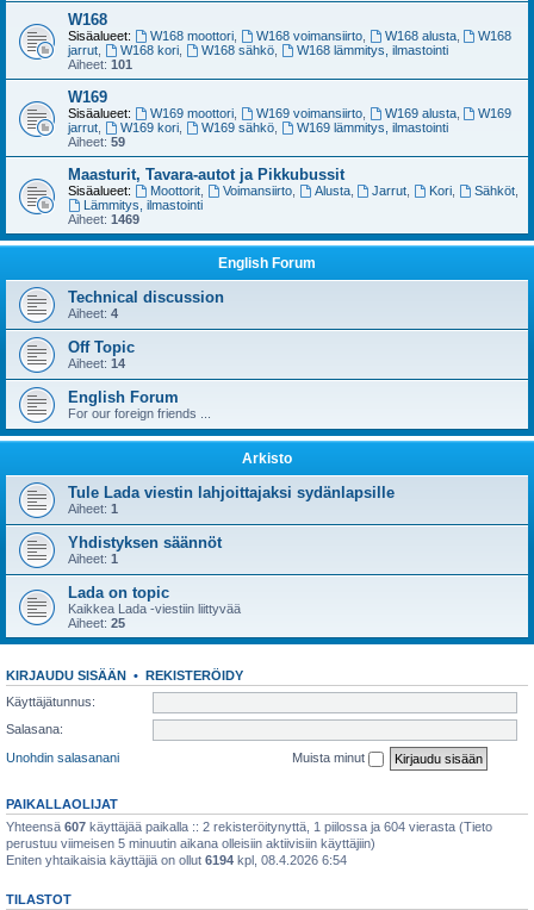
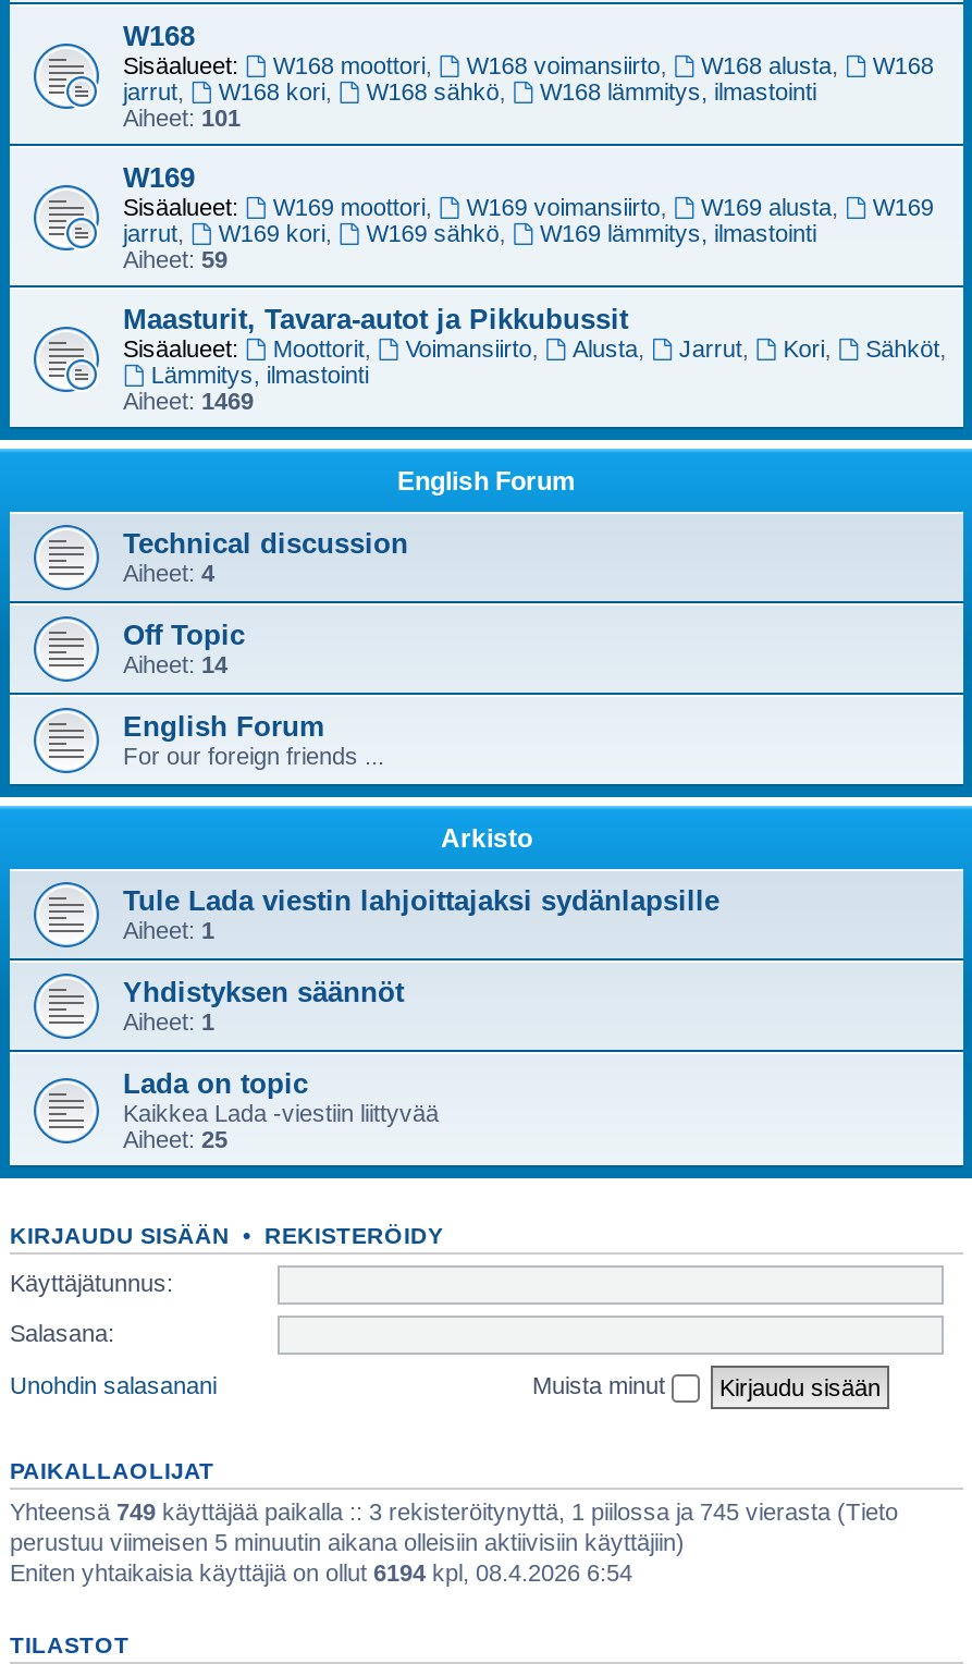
[6,819,492,833] Yhteensä 607 käyttäjää paikalla :: 2 rekisteröitynyttä, 1 piilossa ja 604 vierasta (Tieto -> [10,1497,898,1524] Yhteensä 749 käyttäjää paikalla :: 3 rekisteröitynyttä, 1 piilossa ja 745 vierasta (Tieto

